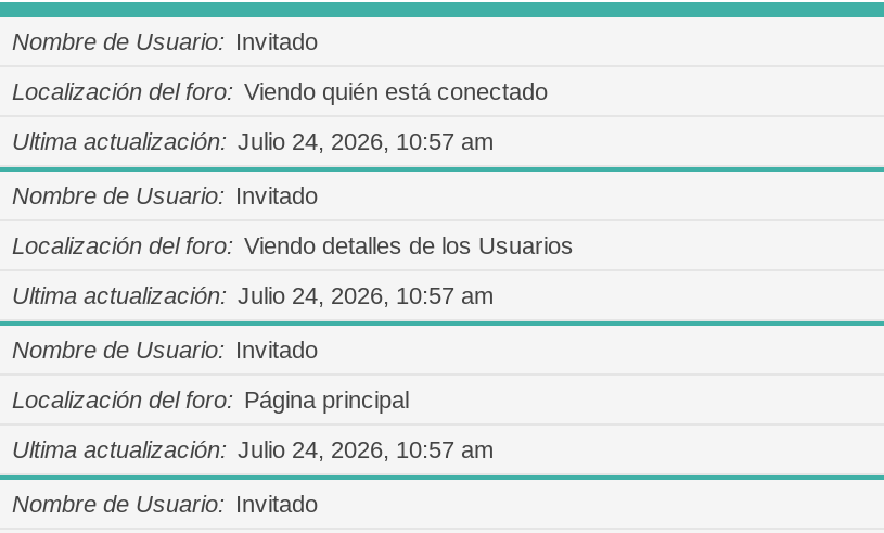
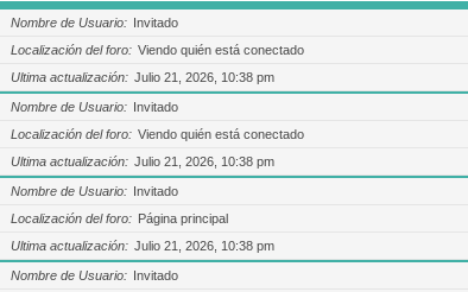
[12,127,494,153] Ultima actualización Julio 24, 2026, 10:57 am -> [11,69,274,84] Ultima actualización Julio 21, 2026, 10:38 pm
[244,231,574,257] Viendo detalles de los Usuarios -> [138,126,304,141] Viendo quién está conectado
[12,281,494,307] Ultima actualización Julio 24, 2026, 10:57 am -> [11,154,274,168] Ultima actualización Julio 21, 2026, 10:38 pm
[12,435,494,461] Ultima actualización Julio 24, 2026, 10:57 am -> [11,238,274,252] Ultima actualización Julio 21, 2026, 10:38 pm

